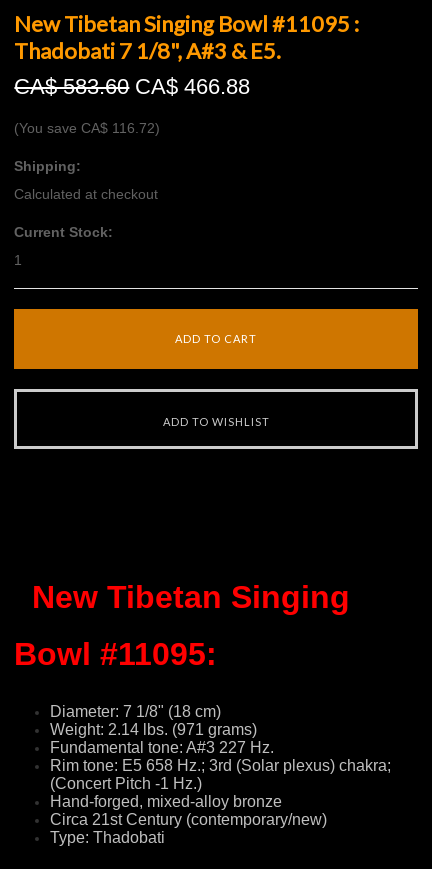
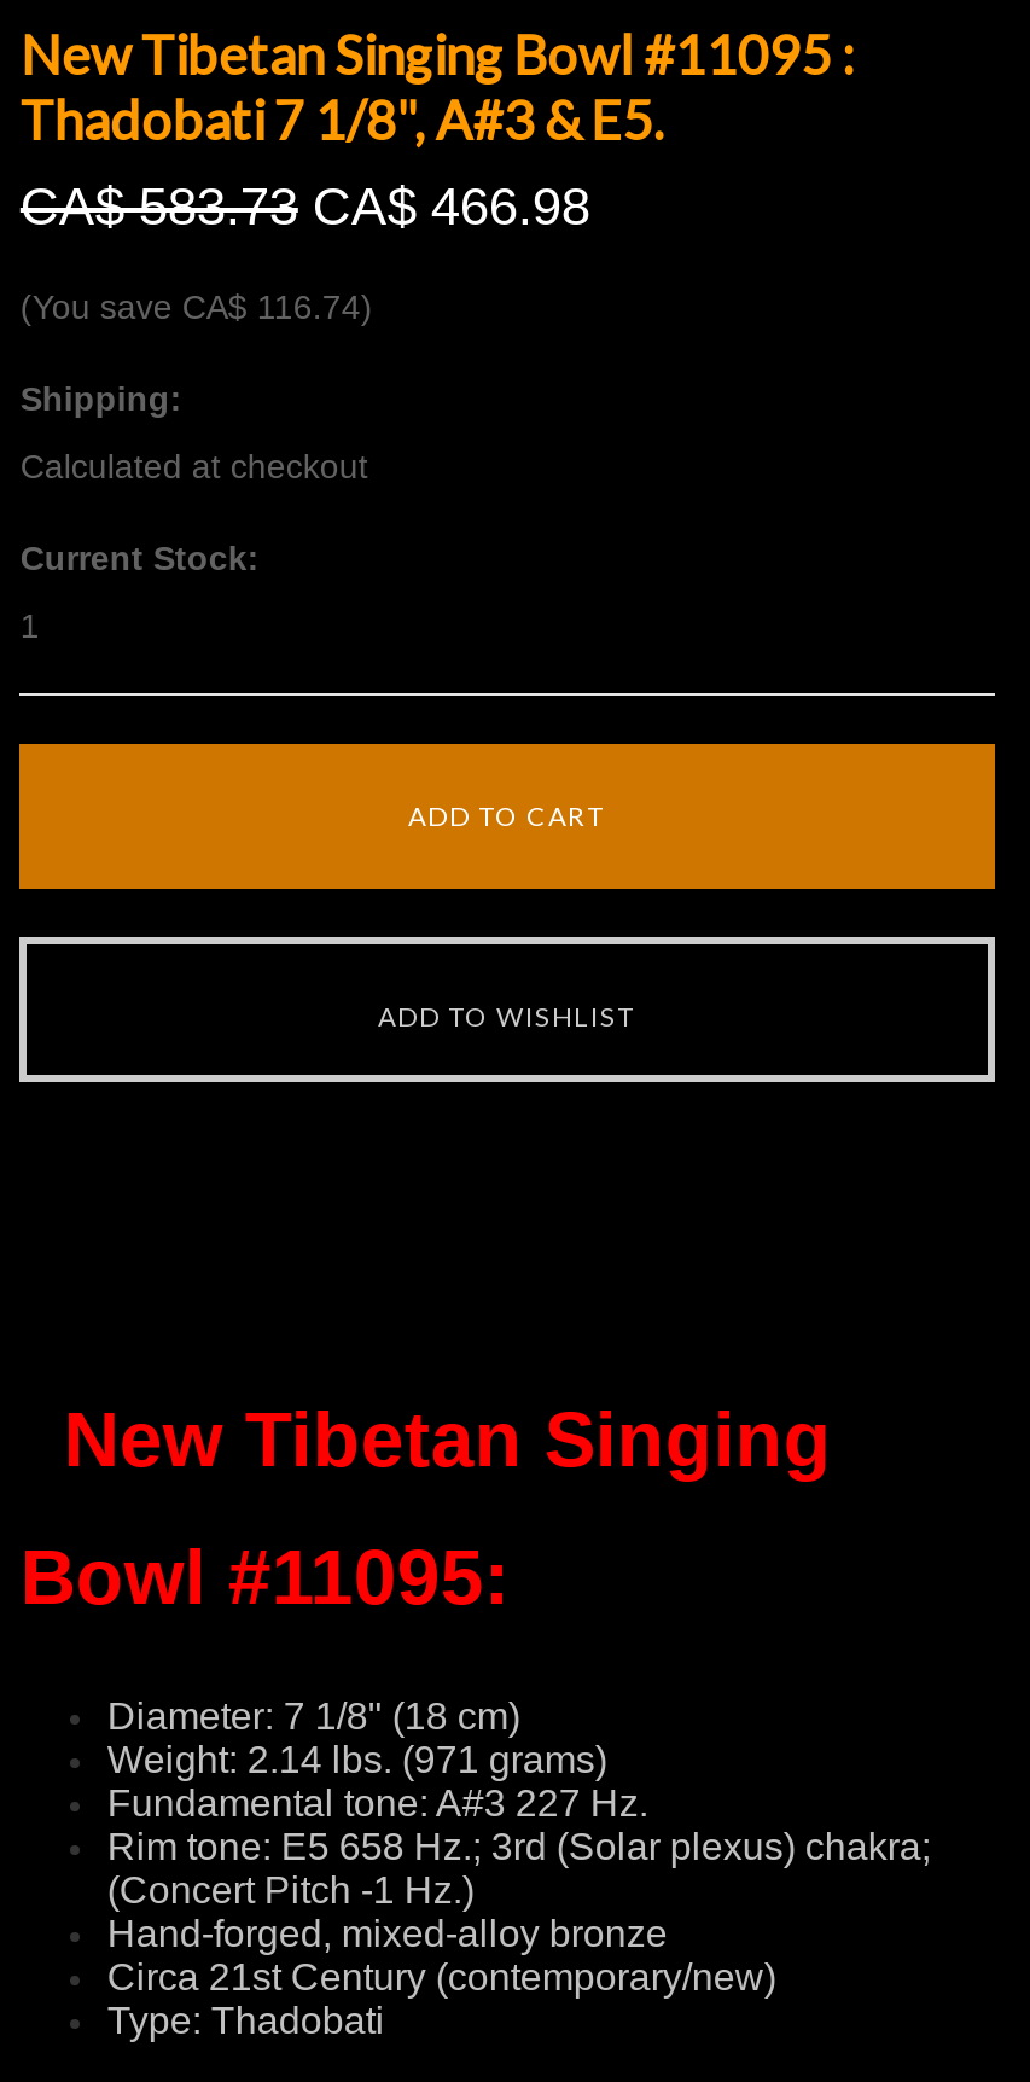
[14,73,250,98] CA$ 583.60 CA$ 466.88 -> [20,175,590,235] CA$ 583.73 CA$ 466.98
[14,119,160,135] (You save CA$ 116.72) -> [20,286,373,325] (You save CA$ 116.74)

